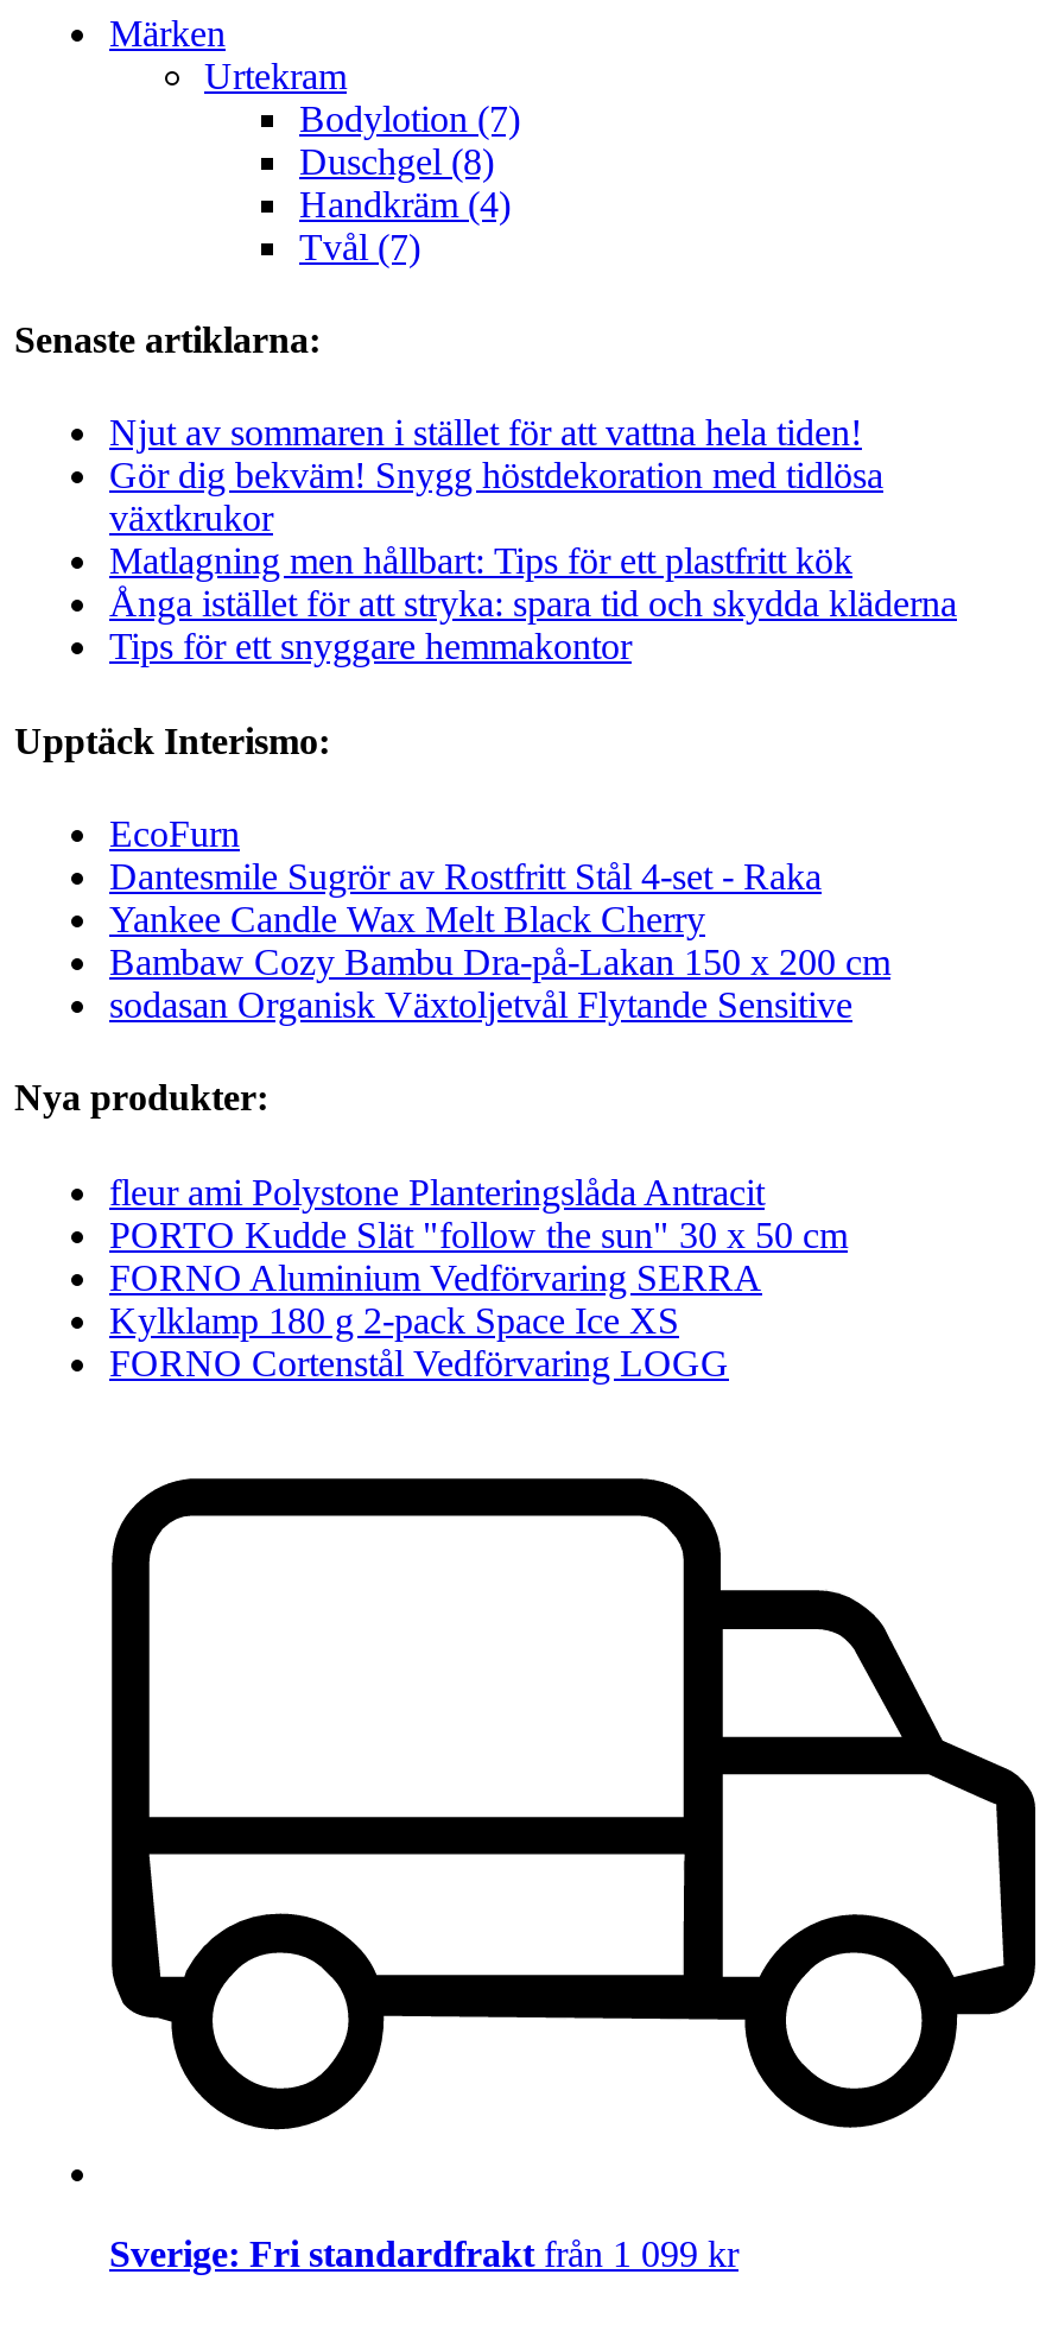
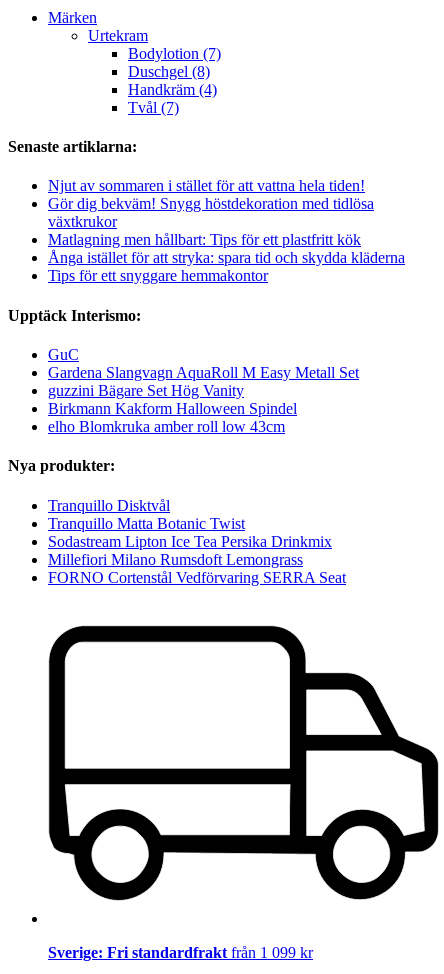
[109,813,890,1025] EcoFurn | Dantesmile Sugrör av Rostfritt Stål 4-set - Raka | Yankee Candle Wax Melt Black Cherry | Bambaw Cozy Bambu Dra-på-Lakan 150 x 200 cm | sodasan Organisk Växtoljetvål Flytande Sensitive -> [48,346,359,435] GuC | Gardena Slangvagn AquaRoll M Easy Metall Set | guzzini Bägare Set Hög Vanity | Birkmann Kakform Halloween Spindel | elho Blomkruka amber roll low 43cm
[109,1171,848,1382] fleur ami Polystone Planteringslåda Antracit | PORTO Kudde Slät "follow the sun" 30 x 50 cm | FORNO Aluminium Vedförvaring SERRA | Kylklamp 180 g 2-pack Space Ice XS | FORNO Cortenstål Vedförvaring LOGG -> [48,496,346,585] Tranquillo Disktvål | Tranquillo Matta Botanic Twist | Sodastream Lipton Ice Tea Persika Drinkmix | Millefiori Milano Rumsdoft Lemongrass | FORNO Cortenstål Vedförvaring SERRA Seat

